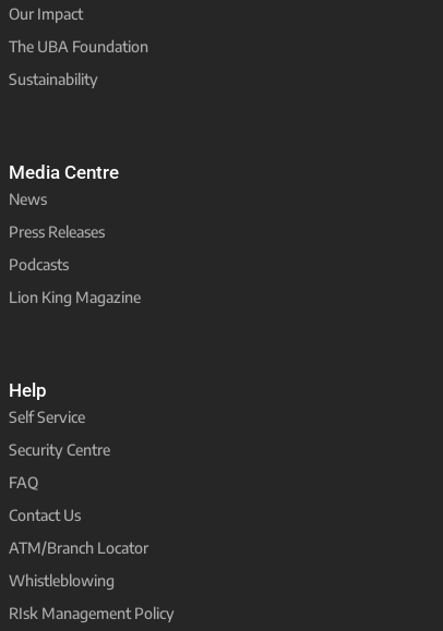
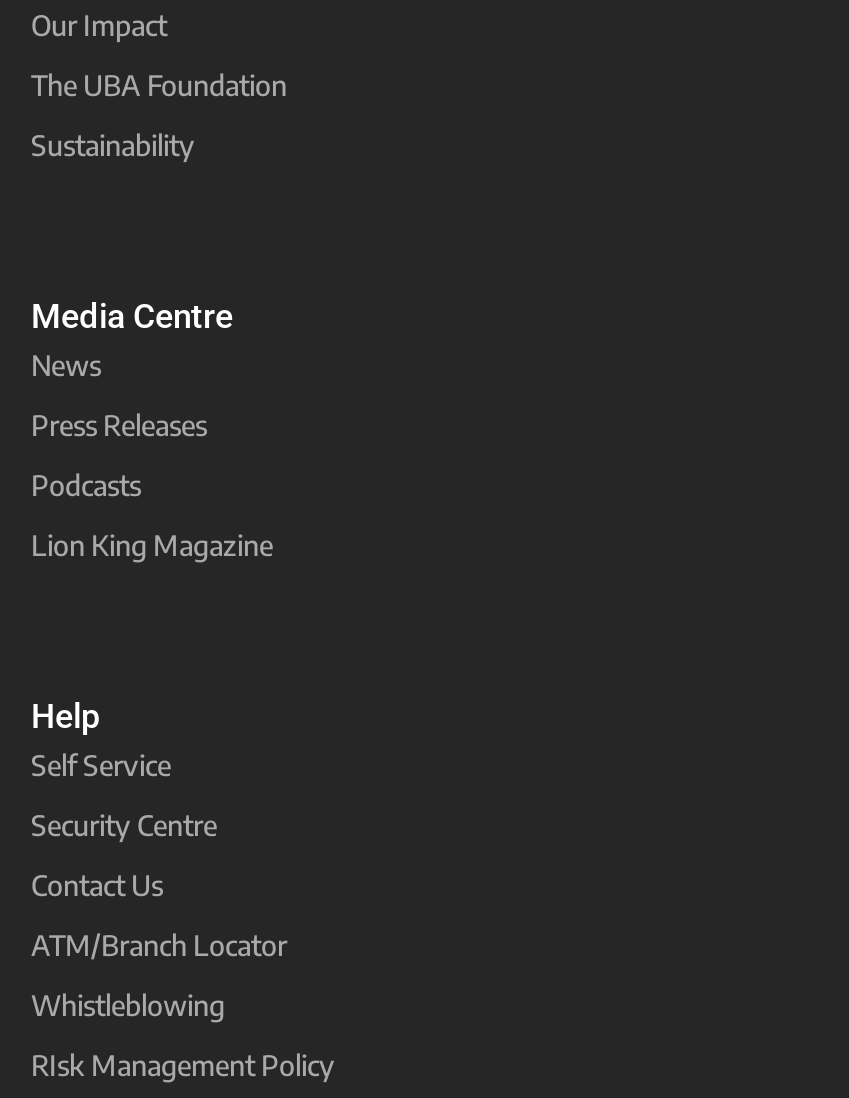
[9,472,38,491] FAQ -> none

